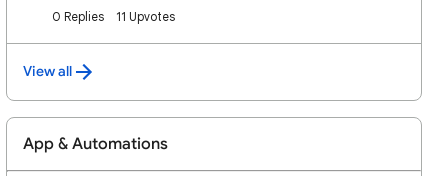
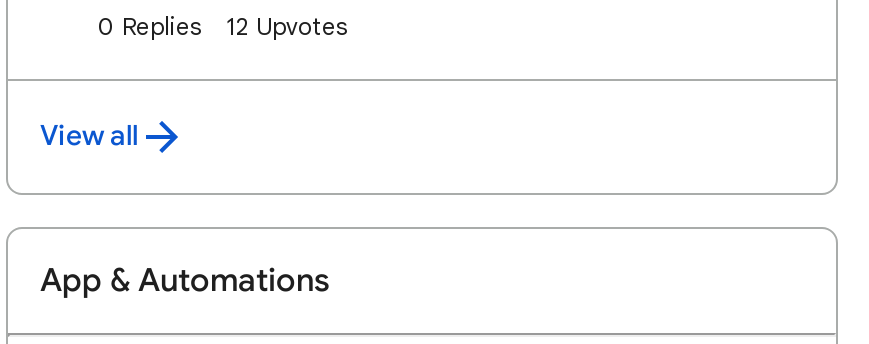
[116,9,175,24] 11 Upvotes -> [226,11,348,41] 12 Upvotes

